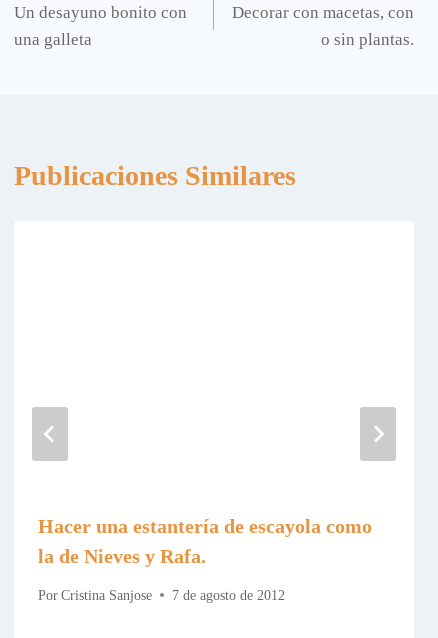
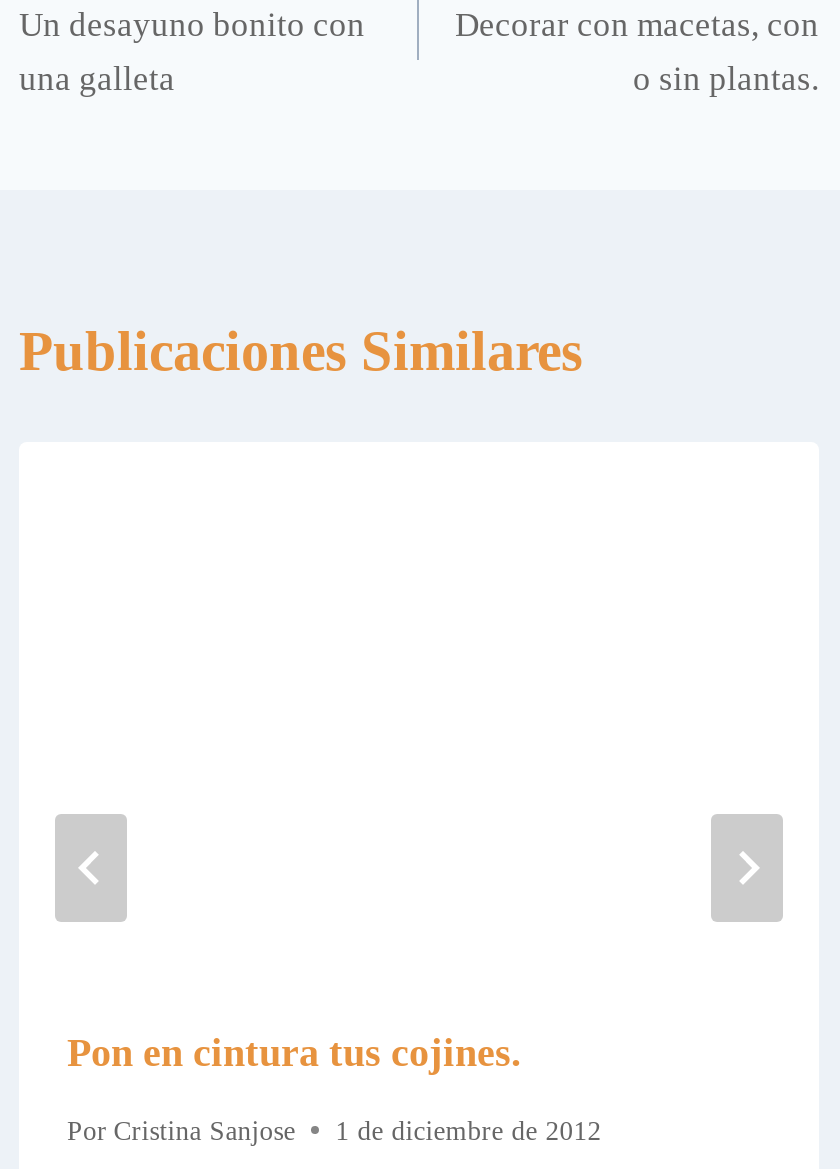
[38,515,372,567] Hacer una estantería de escayola como | la de Nieves y Rafa. -> [67,1031,521,1075] Pon en cintura tus cojines.
[172,588,285,603] 7 de agosto de 2012 -> [335,1116,601,1146] 1 de diciembre de 2012

